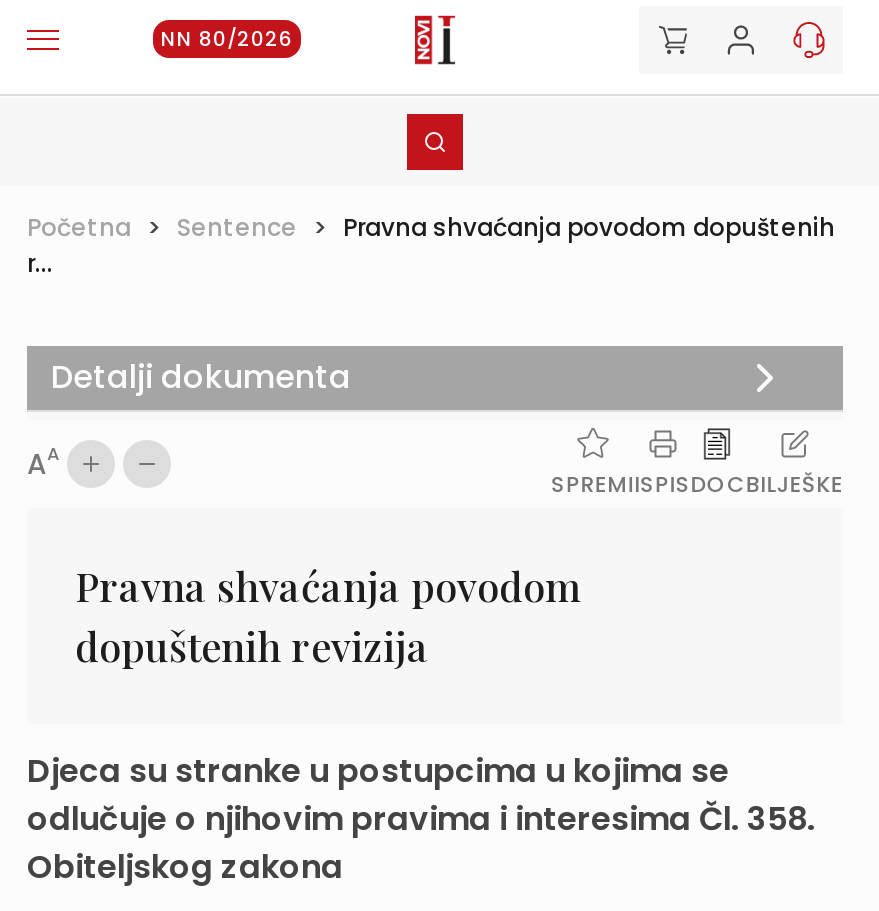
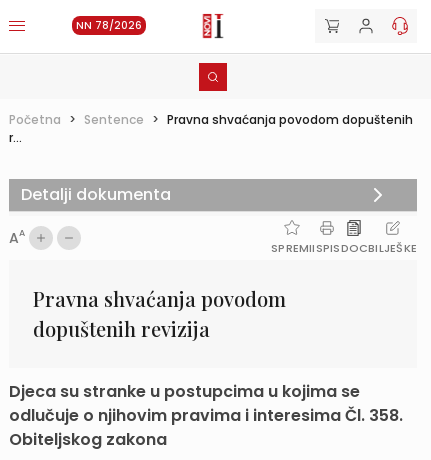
[161,24,293,54] NN 80/2026 -> [76,18,142,33] NN 78/2026

